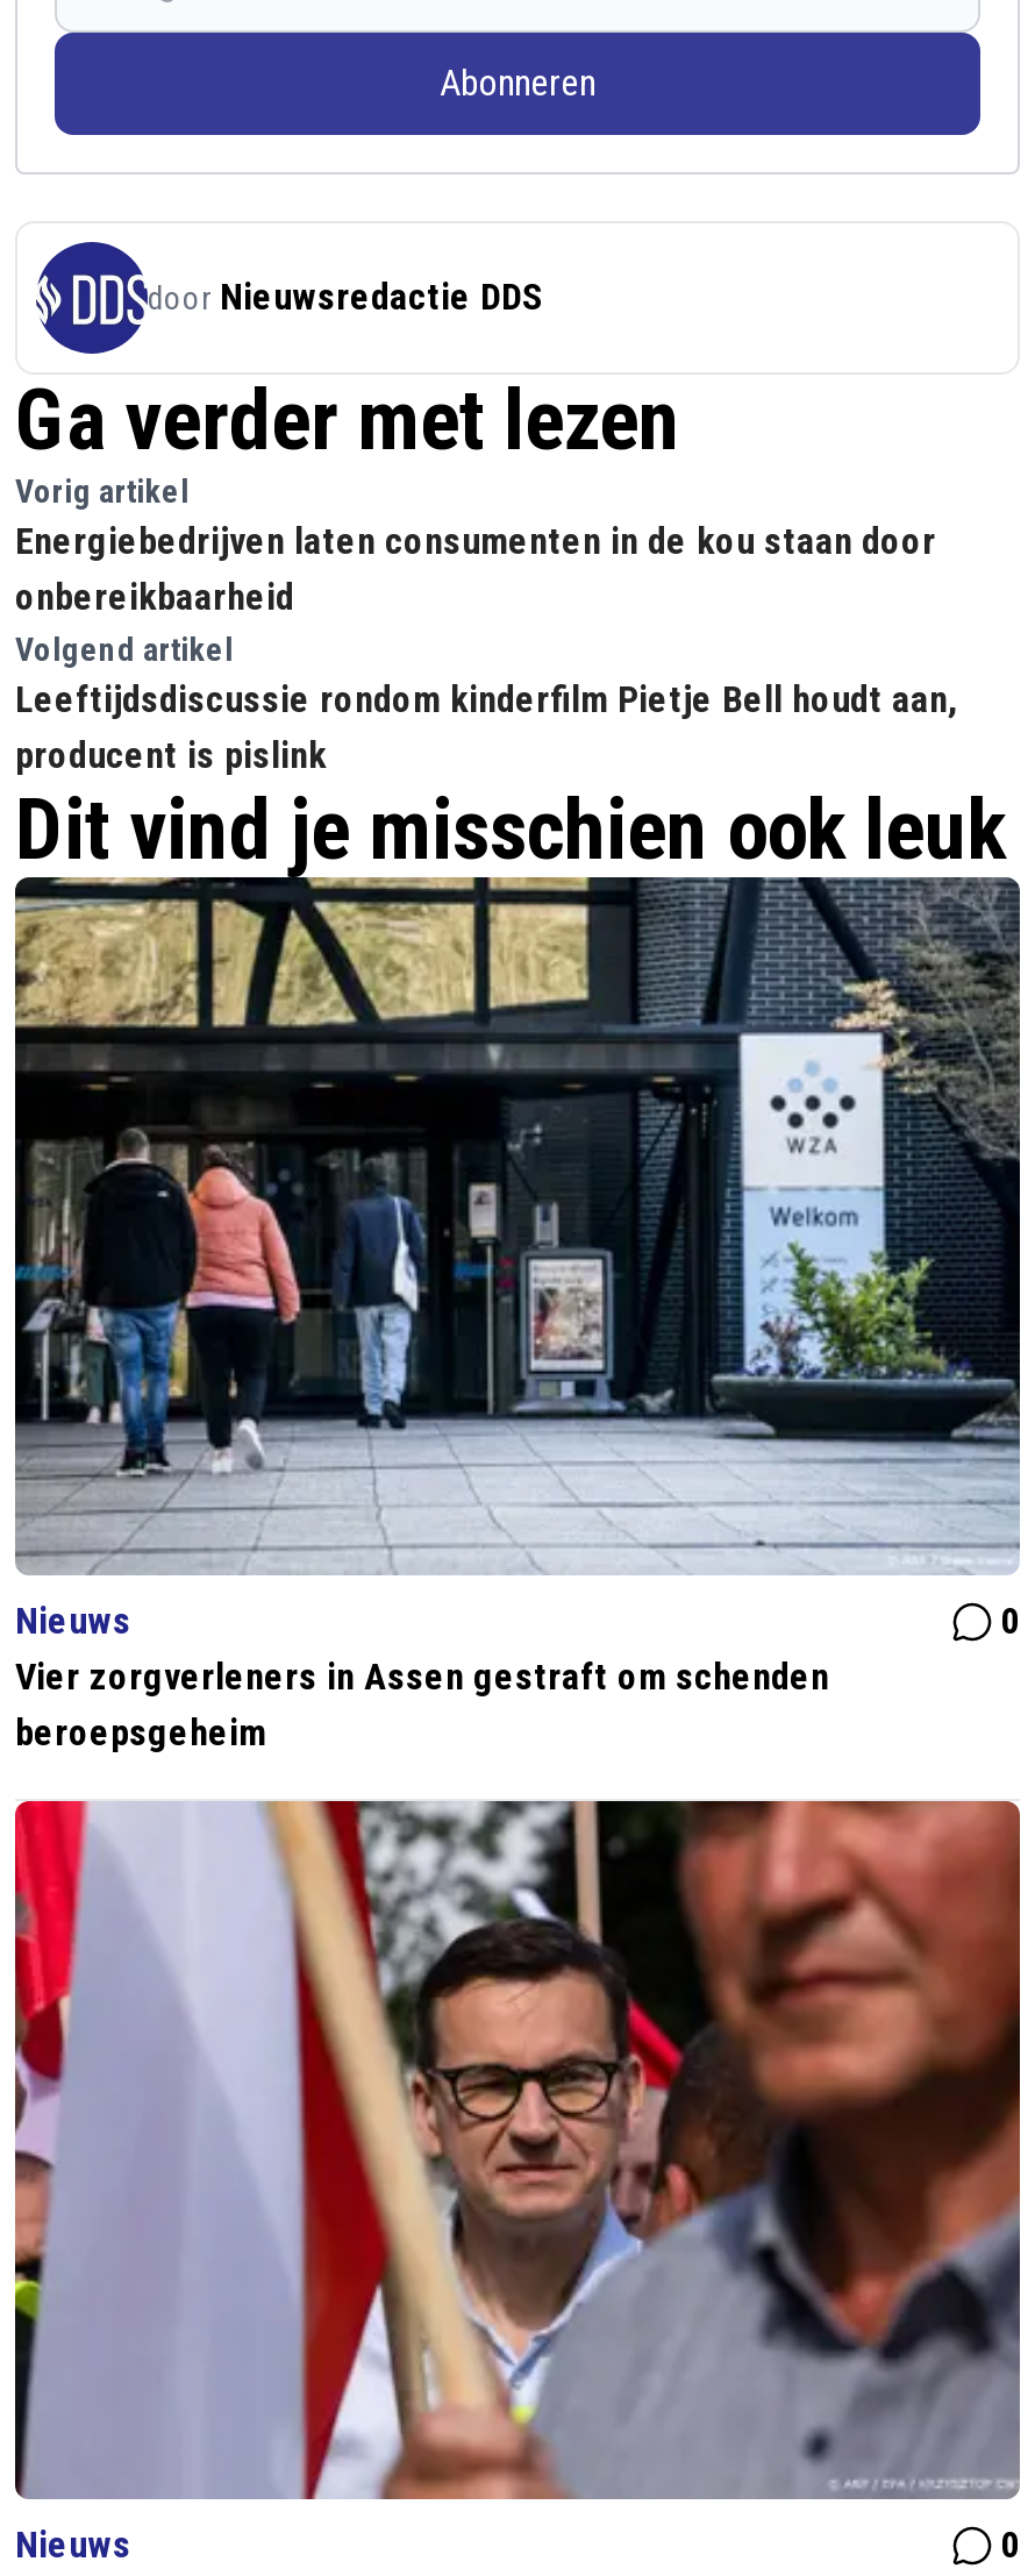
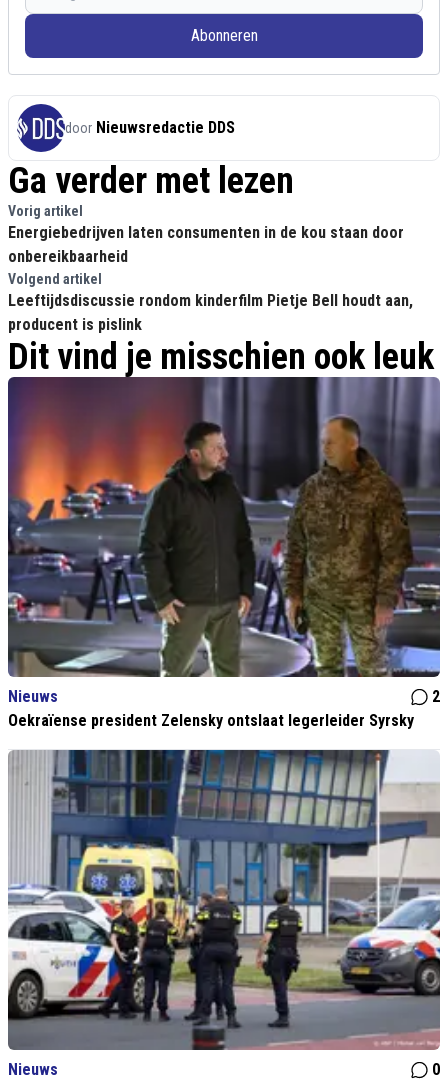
[13,884,1022,1755] [image] | 0 | Vier zorgverleners in Assen gestraft om schenden | beroepsgeheim -> [7,381,441,730] [image] | 2 | Oekraïense president Zelensky ontslaat legerleider Syrsky
[13,1799,1022,2502] [image] -> [8,749,441,1051] [image]

